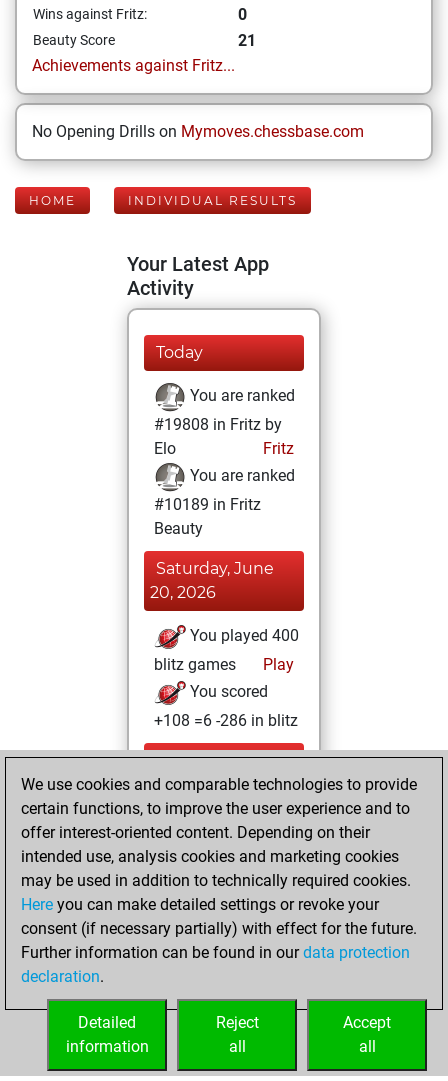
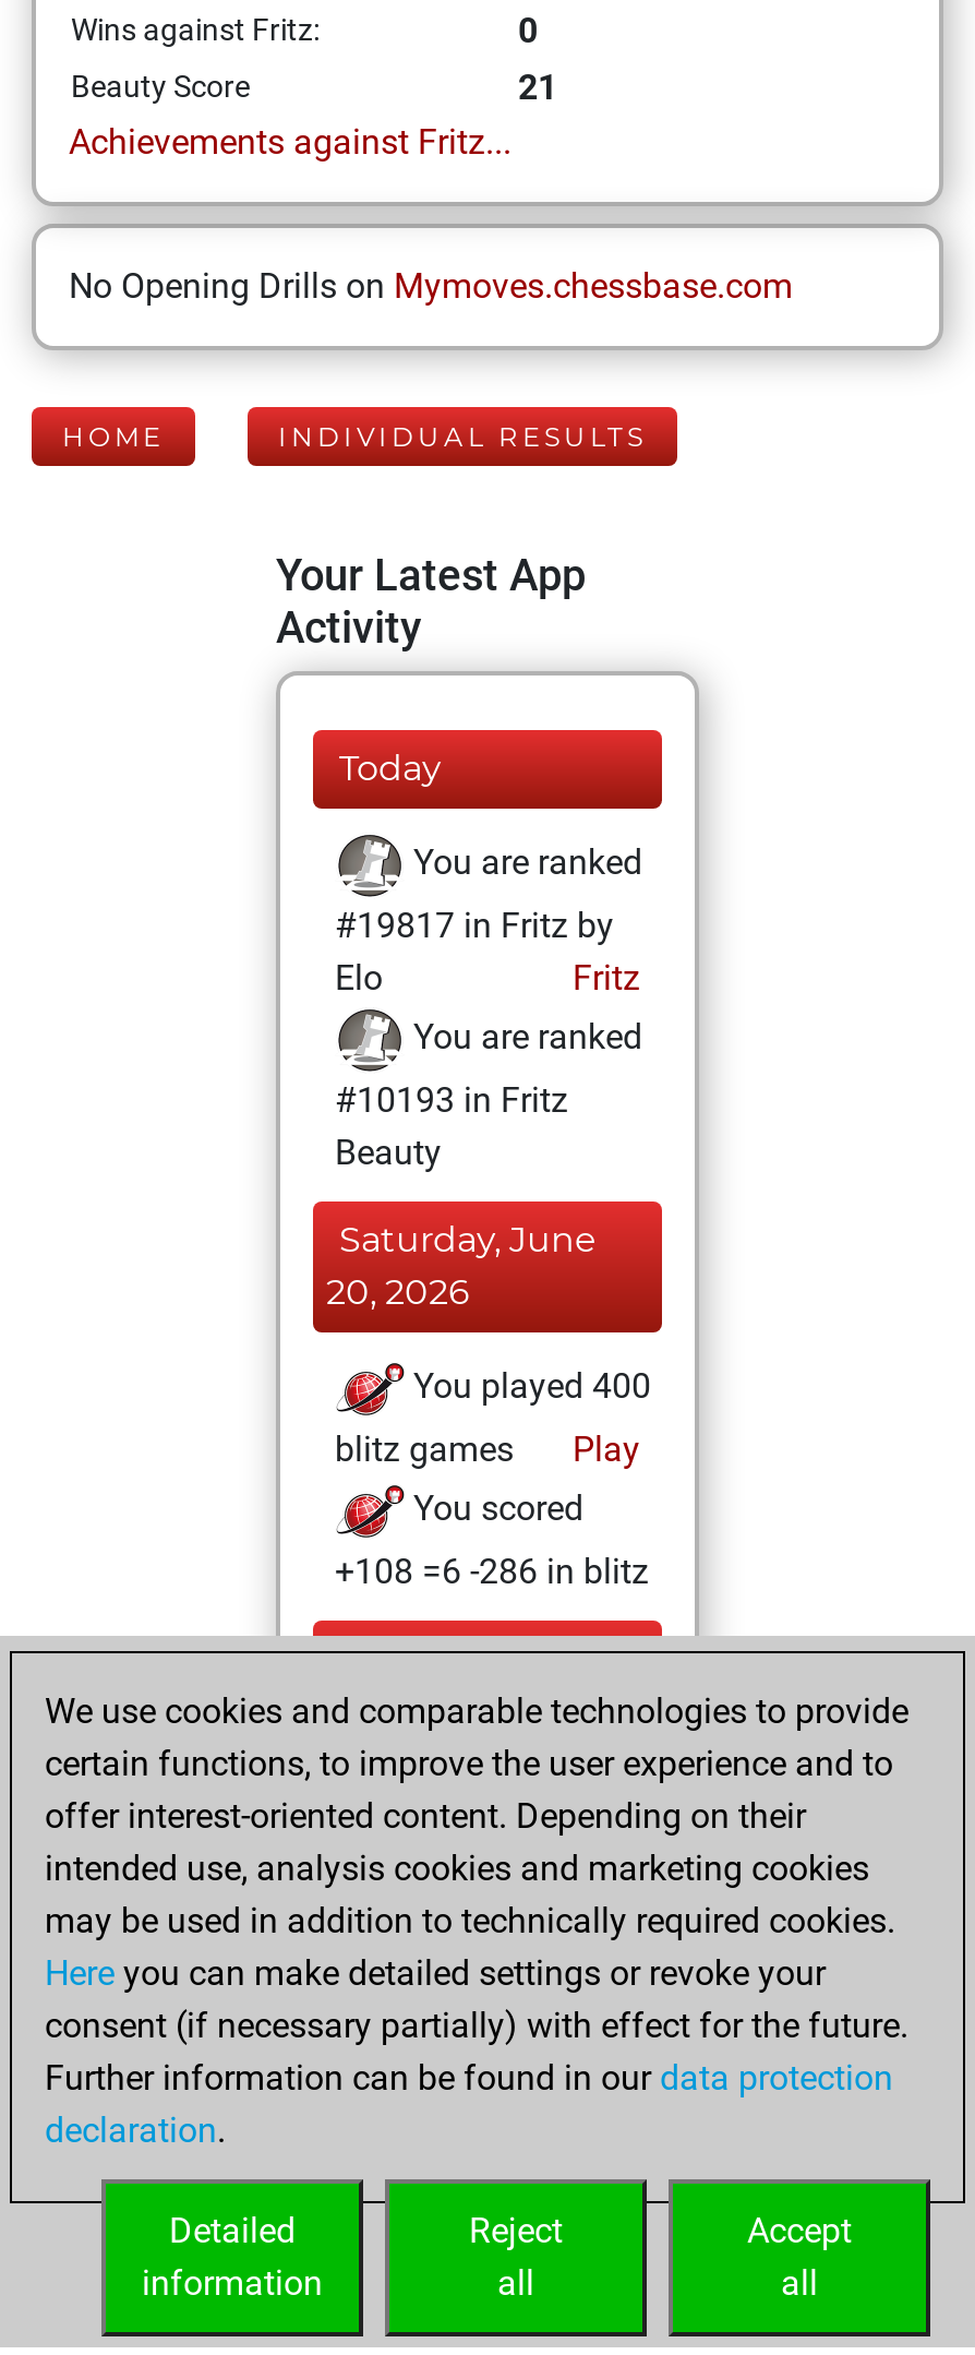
[154,415,282,434] #19808 in Fritz by -> [335,905,614,946] #19817 in Fritz by
[154,495,261,514] #10189 in Fritz -> [335,1079,568,1121] #10193 in Fritz

